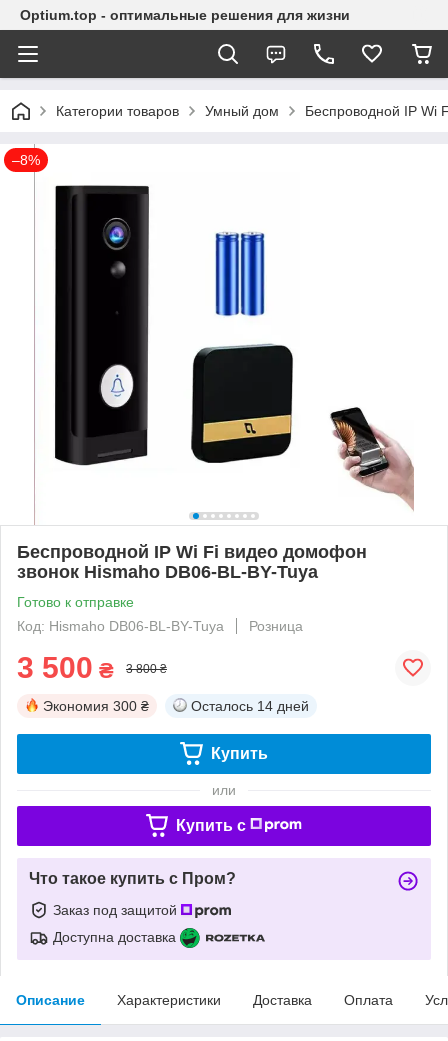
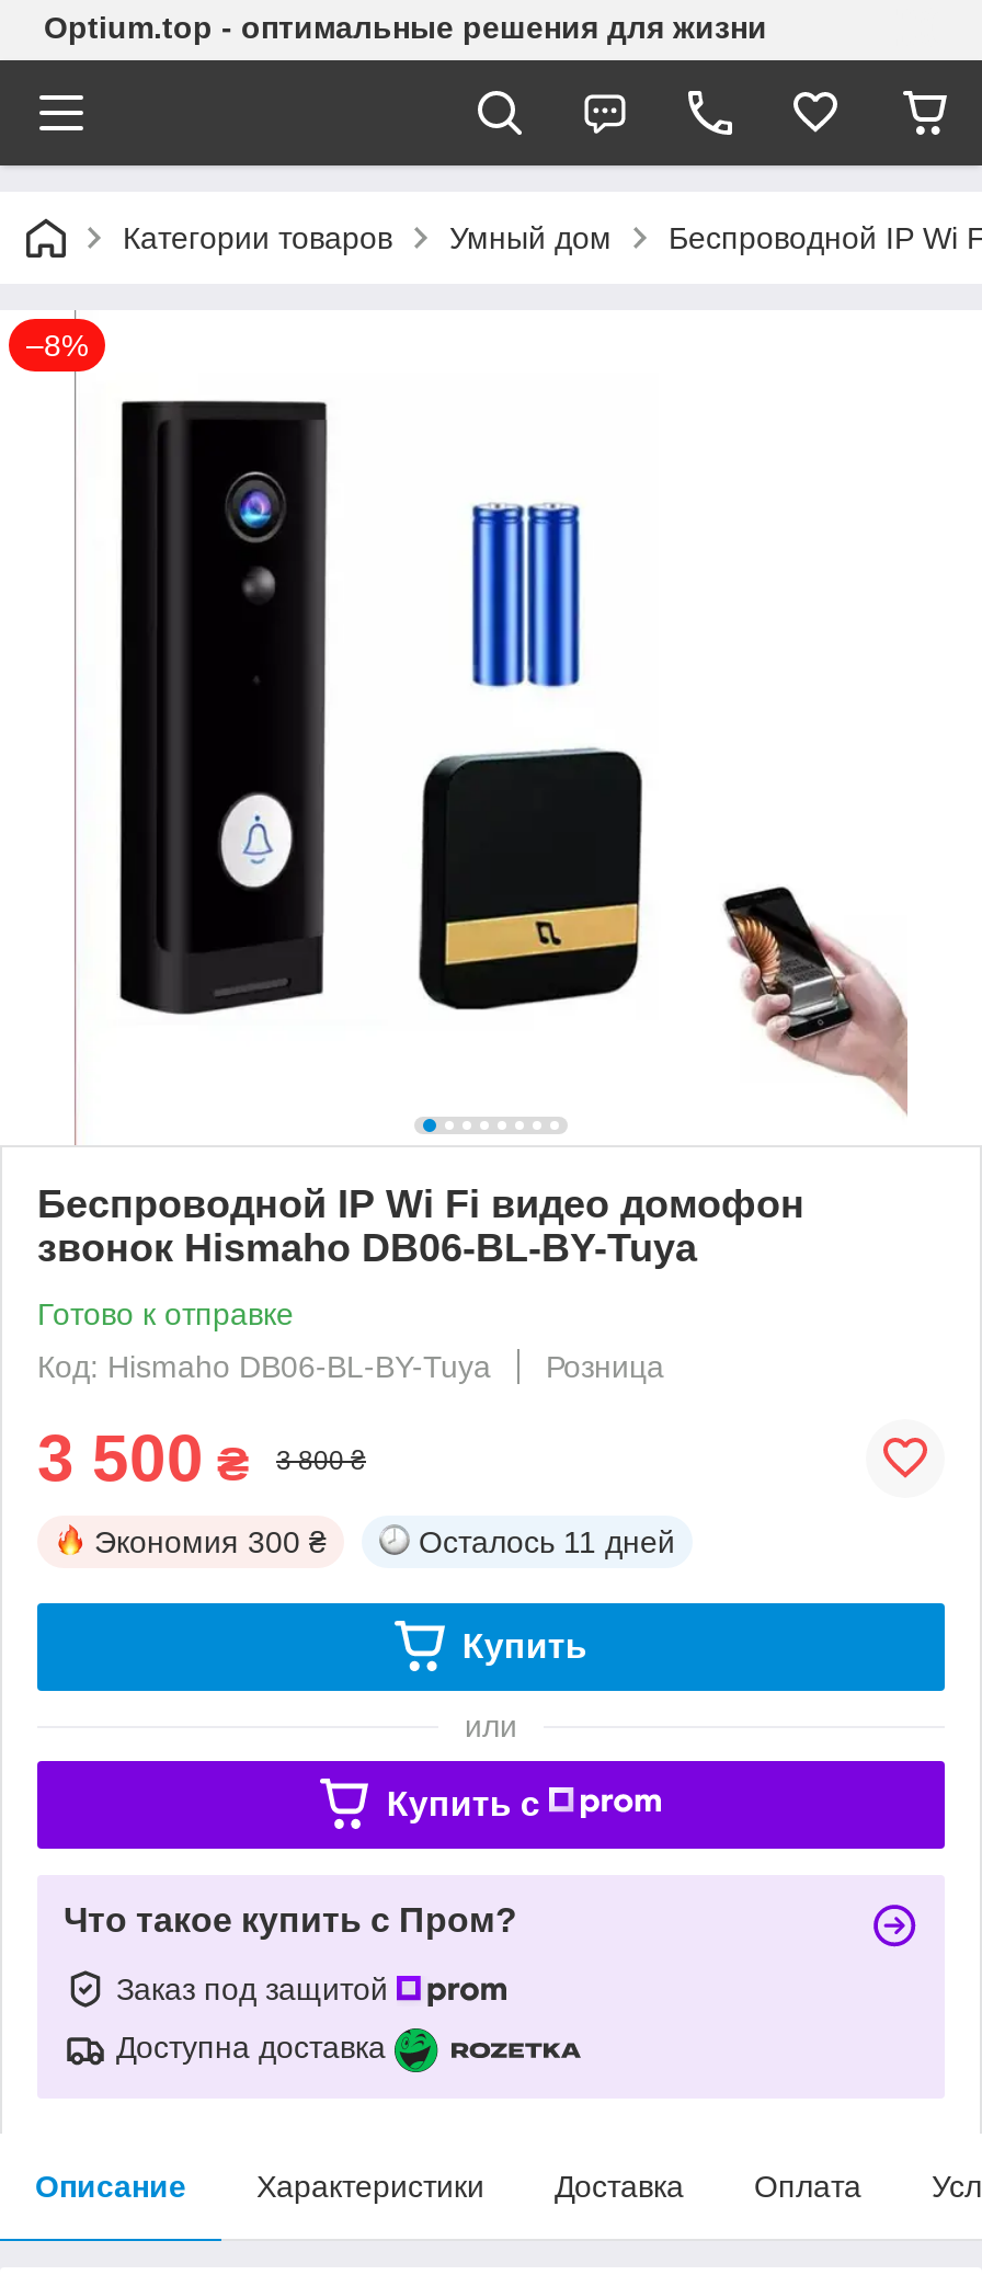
[191,698,309,714] Осталось 14 дней -> [419,1524,675,1559] Осталось 11 дней

